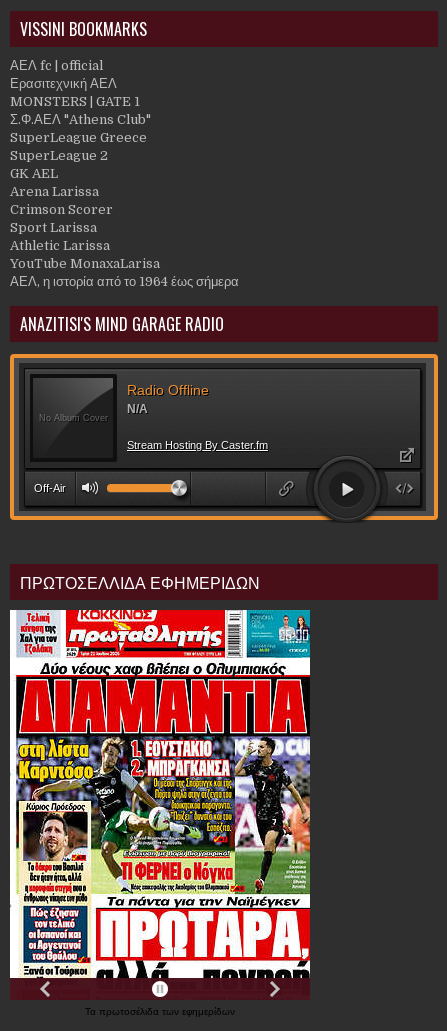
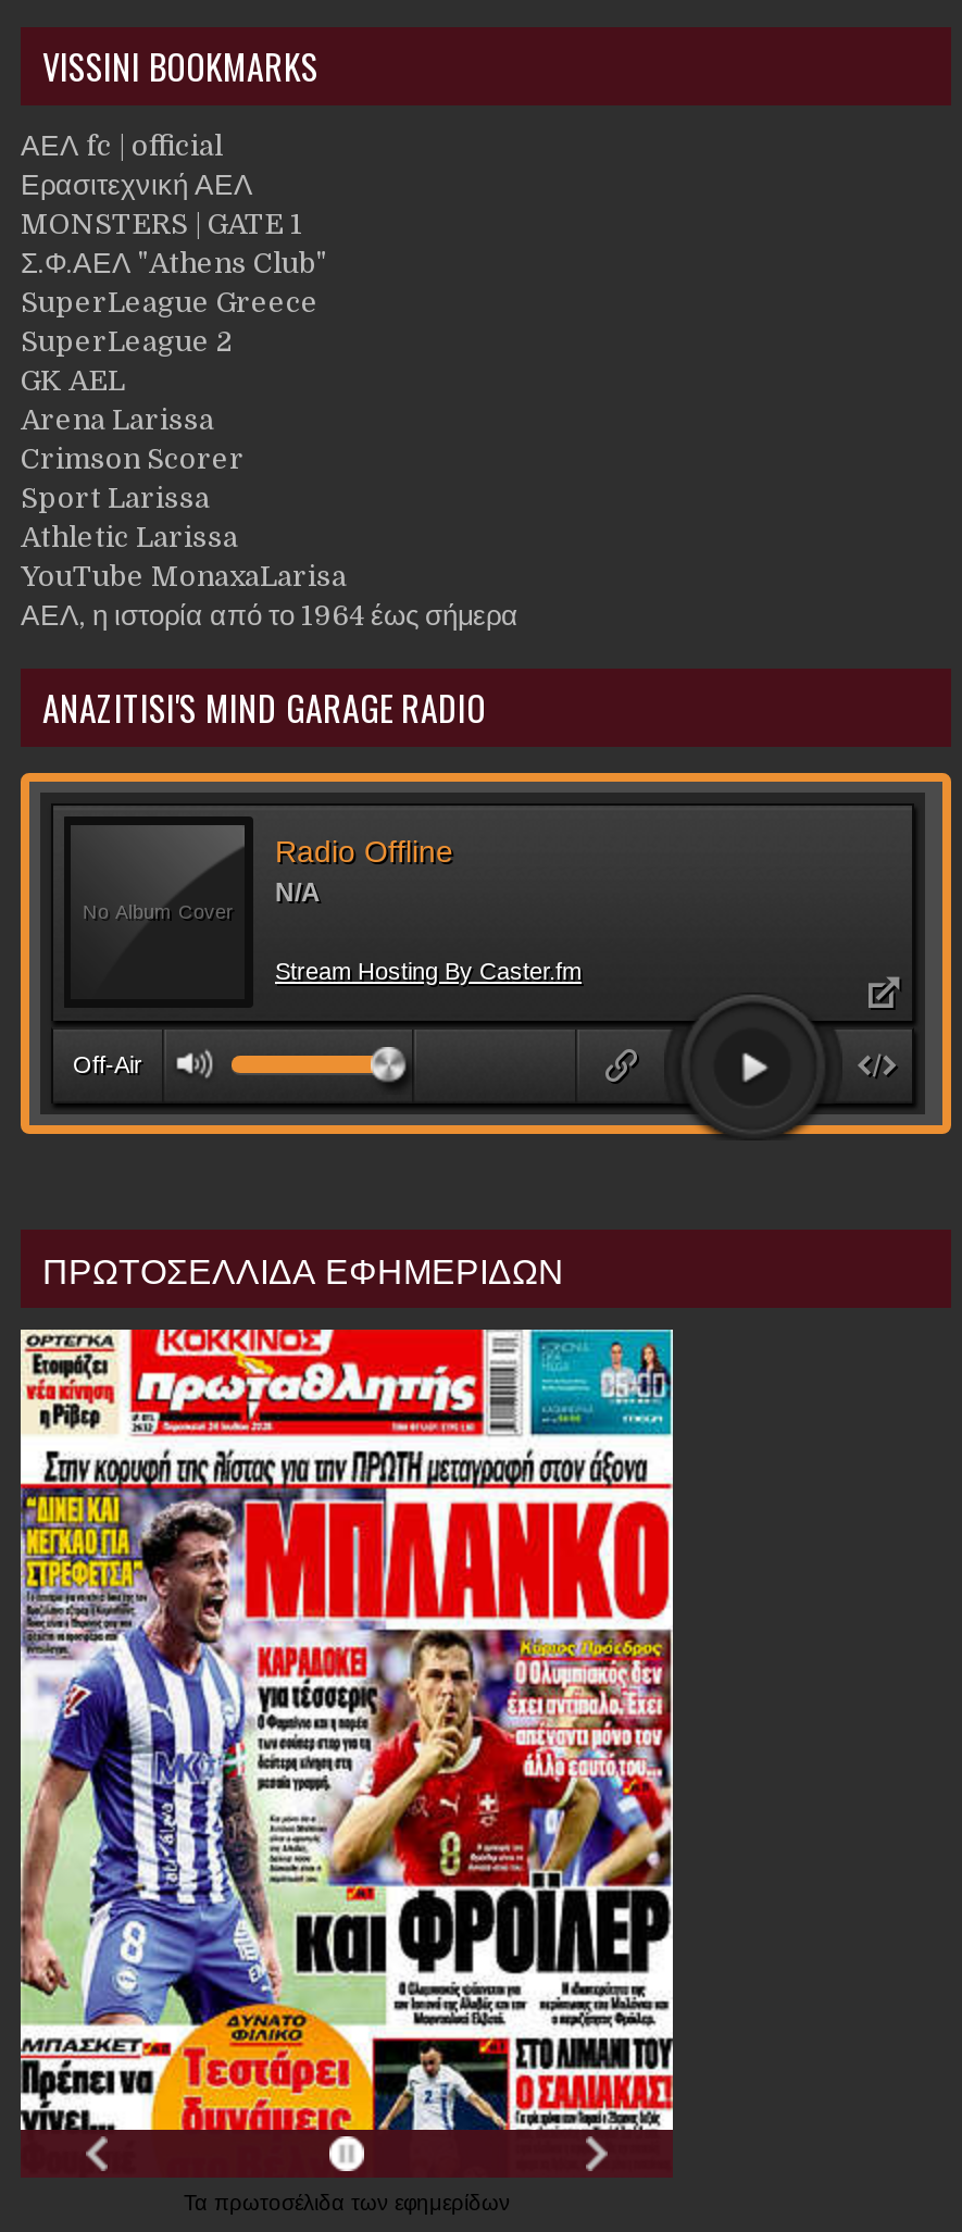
[9,609,311,979] [image] -> [18,1327,675,2132] [image]

